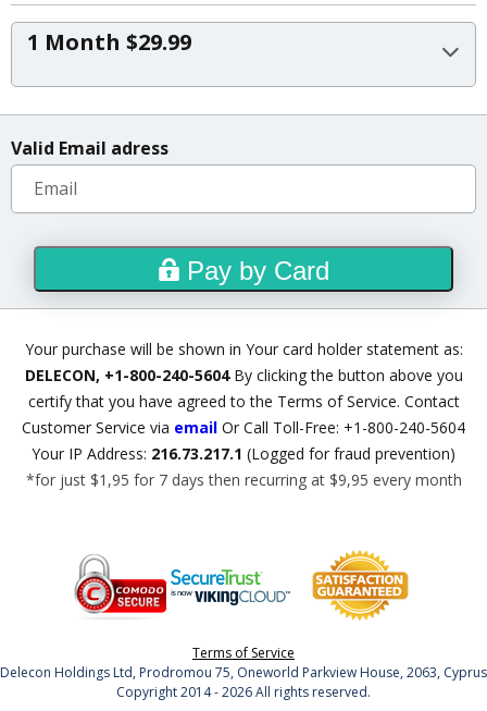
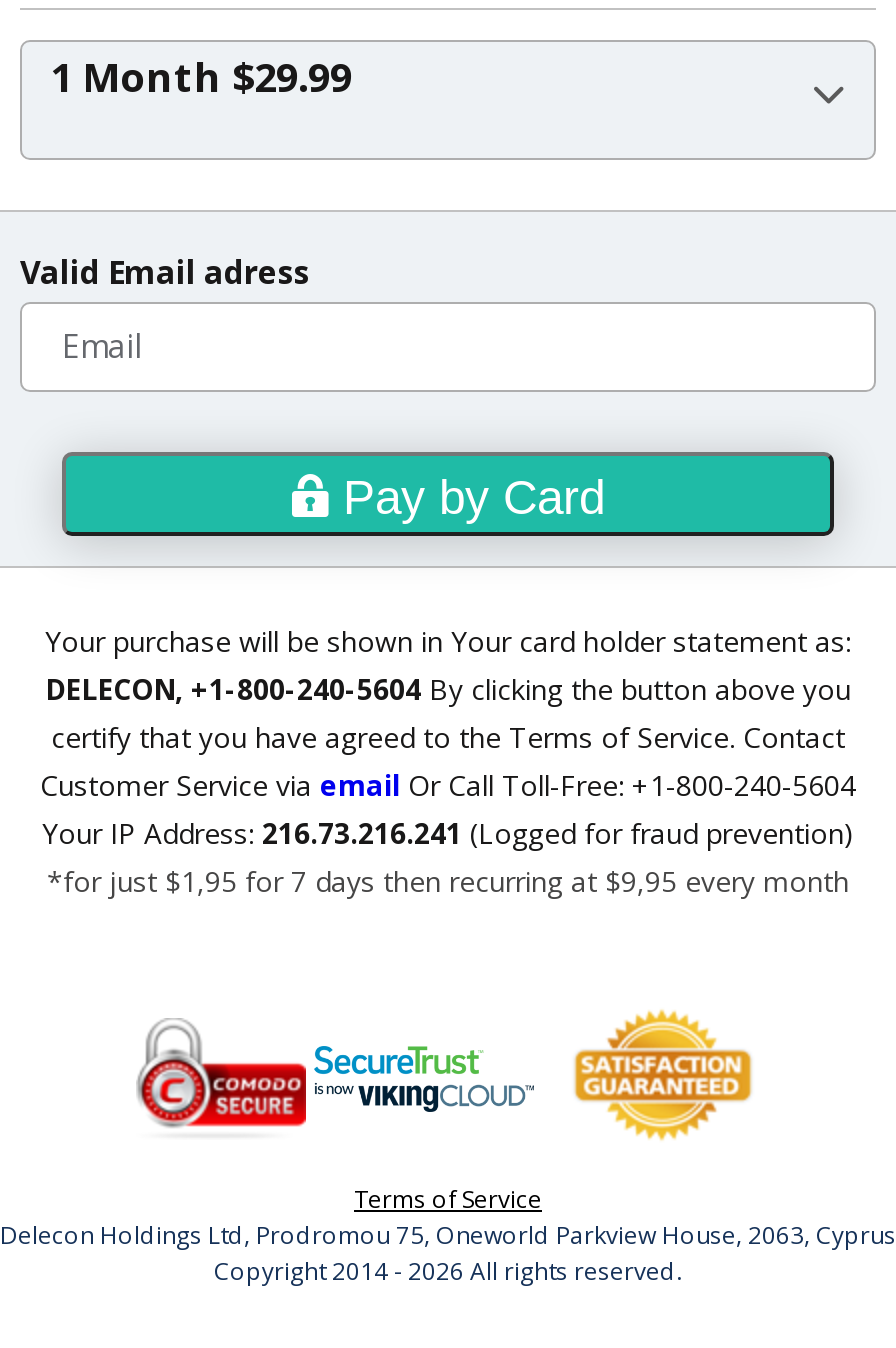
[32,443,455,464] Your IP Address: 216.73.217.1 (Logged for fraud prevention) -> [42,814,854,852] Your IP Address: 216.73.216.241 (Logged for fraud prevention)

